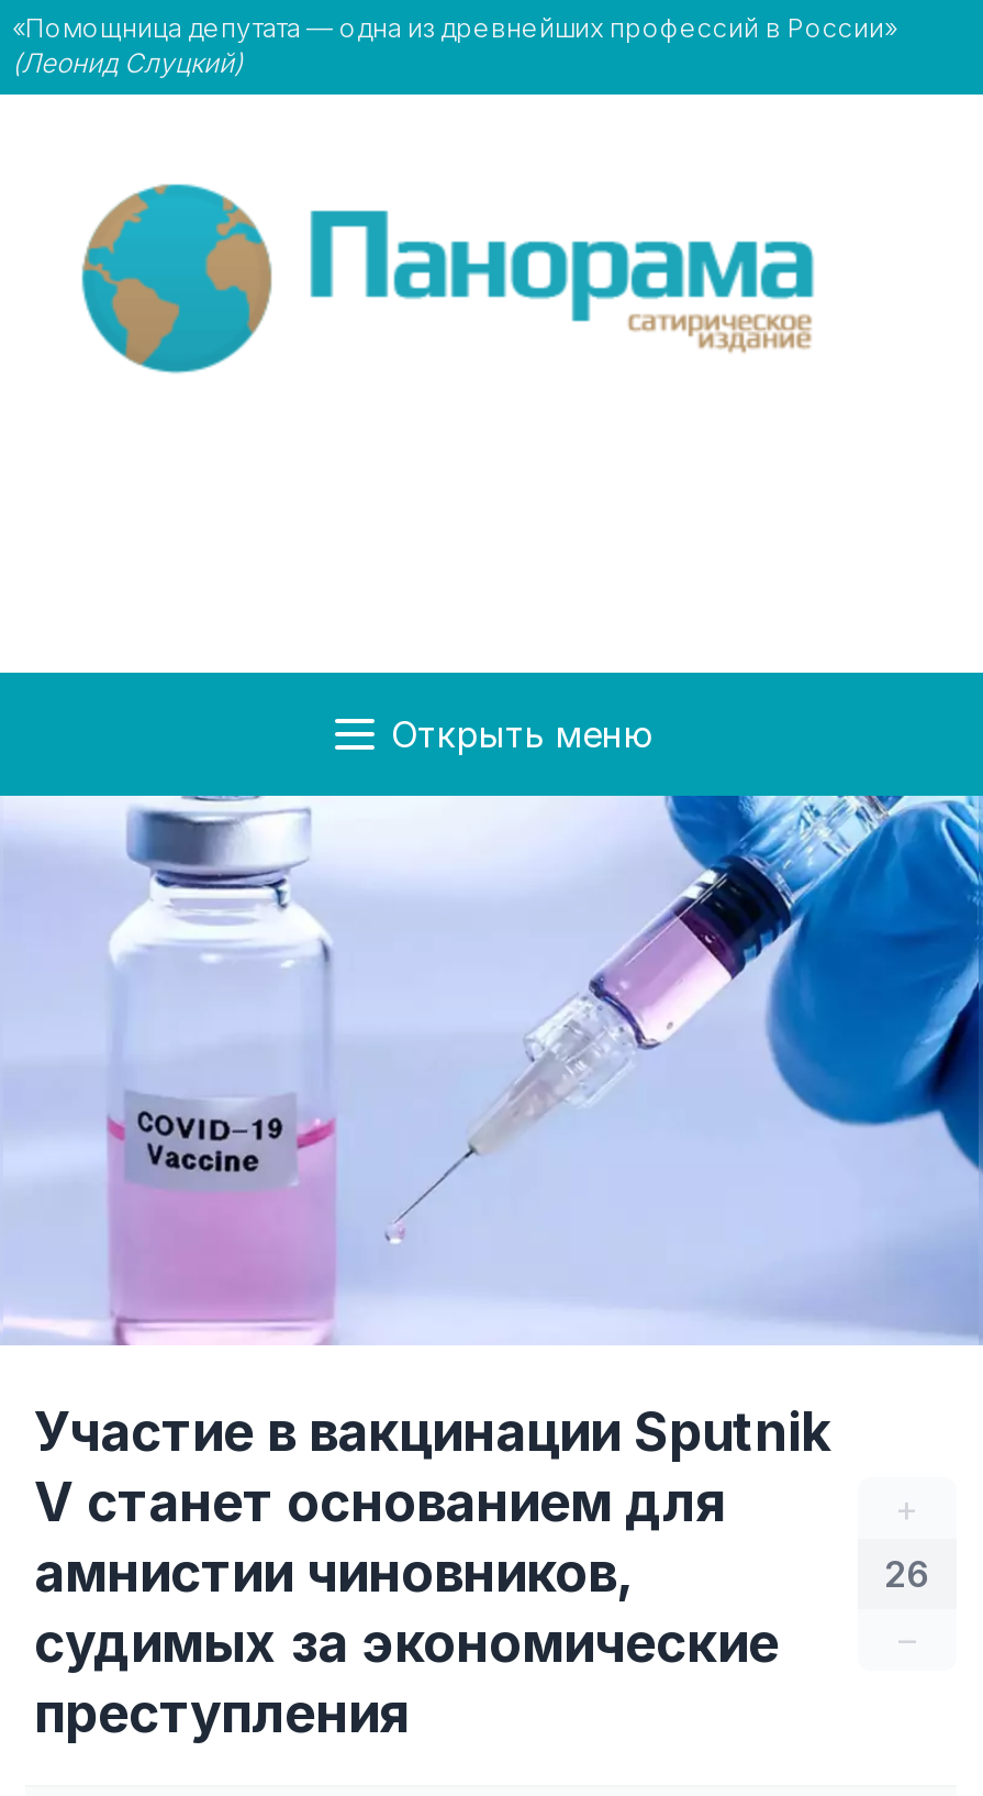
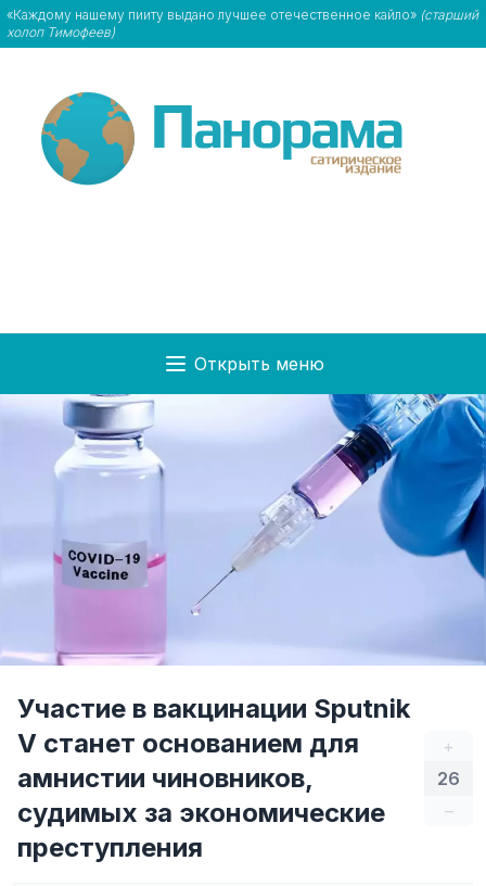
[12,11,897,79] «Помощница депутата — одна из древнейших профессий в России» | (Леонид Слуцкий) -> [7,7,478,40] «Каждому нашему пииту выдано лучшее отечественное кайло» (старший | холоп Тимофеев)

